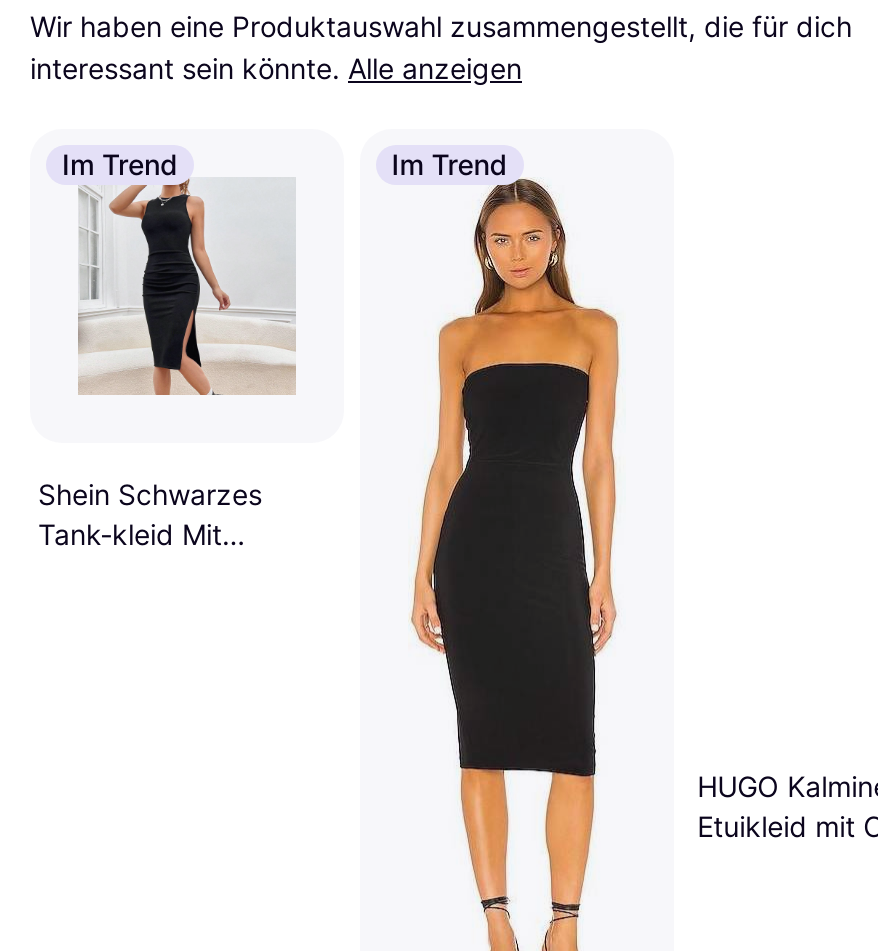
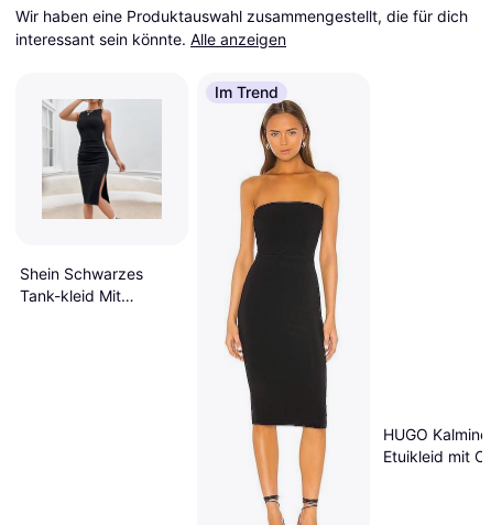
[62,147,178,181] Im Trend -> none

